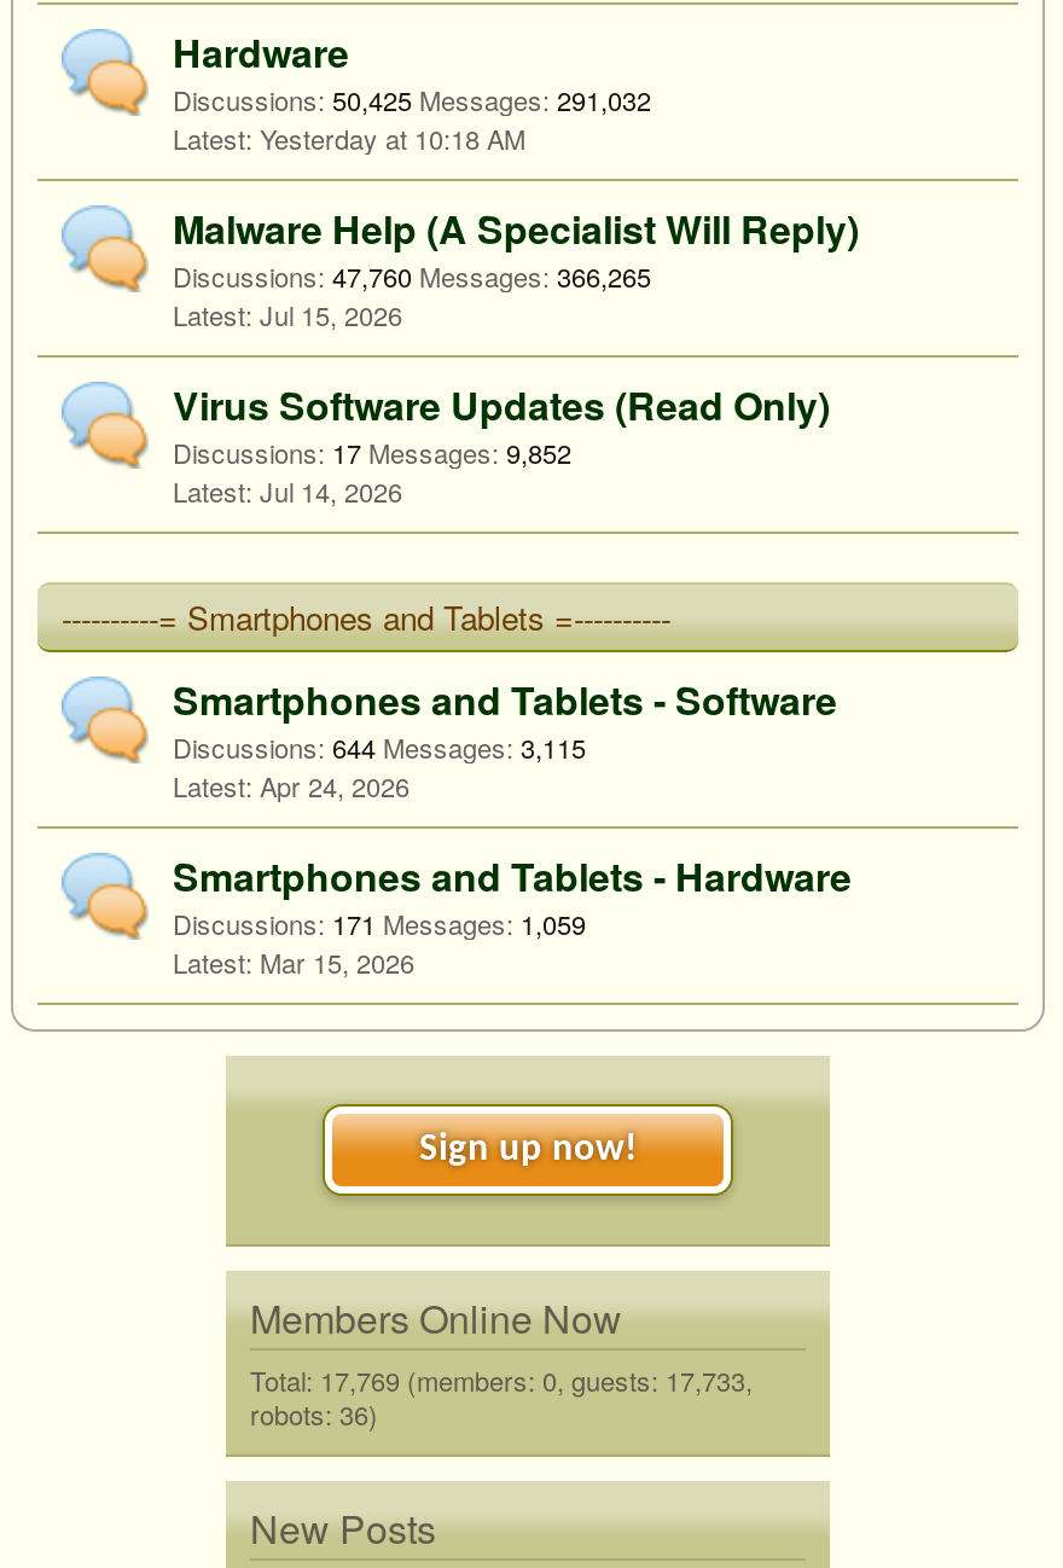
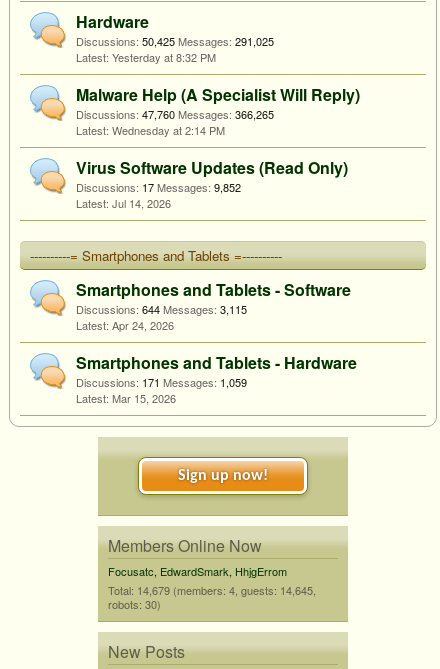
[173,80,651,118] Discussions: 50,425 Messages: 291,032 -> [76,33,274,49] Discussions: 50,425 Messages: 291,025
[260,118,525,157] Yesterday at 10:18 AM -> [112,49,216,65] Yesterday at 8:32 PM
[260,295,402,333] Jul 15, 2026 -> [112,122,225,138] Wednesday at 2:14 PM
[250,1360,753,1433] Total: 17,769 (members: 0, guests: 17,733, | robots: 36) -> [108,563,316,612] Focusatc, EdwardSmark, HhjgErrom | Total: 14,679 (members: 4, guests: 14,645, | robots: 30)

